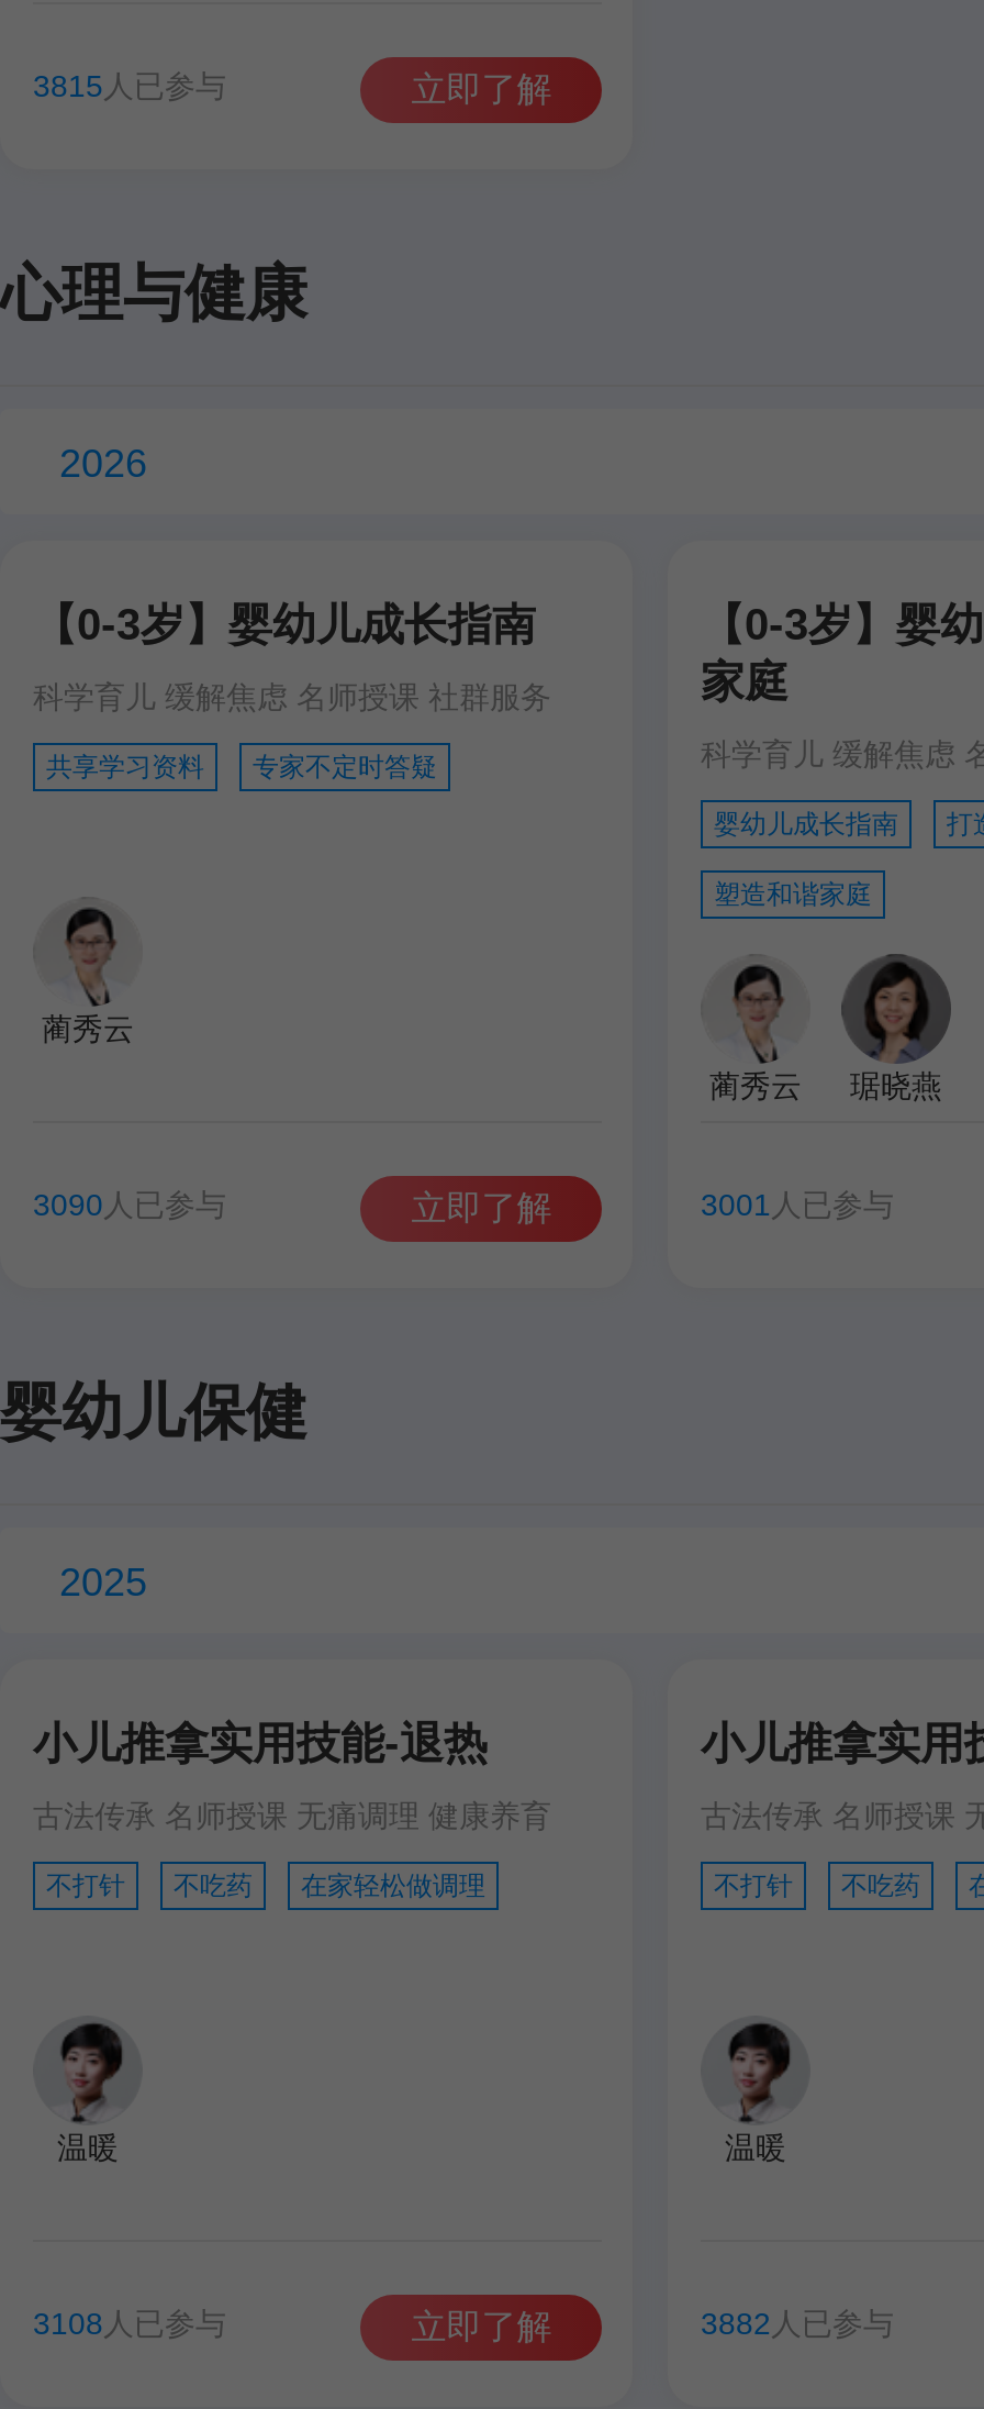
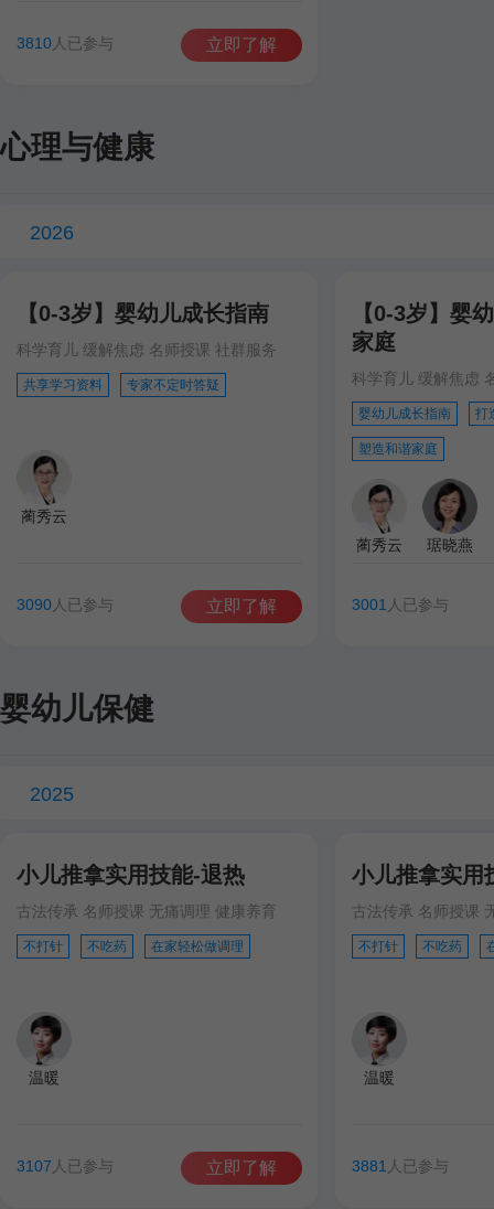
[33,68,226,103] 3815人已参与 -> [17,34,114,52] 3810人已参与
[33,2306,226,2341] 3108人已参与 -> [17,1157,114,1175] 3107人已参与
[701,2306,894,2341] 3882人已参与 -> [352,1157,449,1175] 3881人已参与

